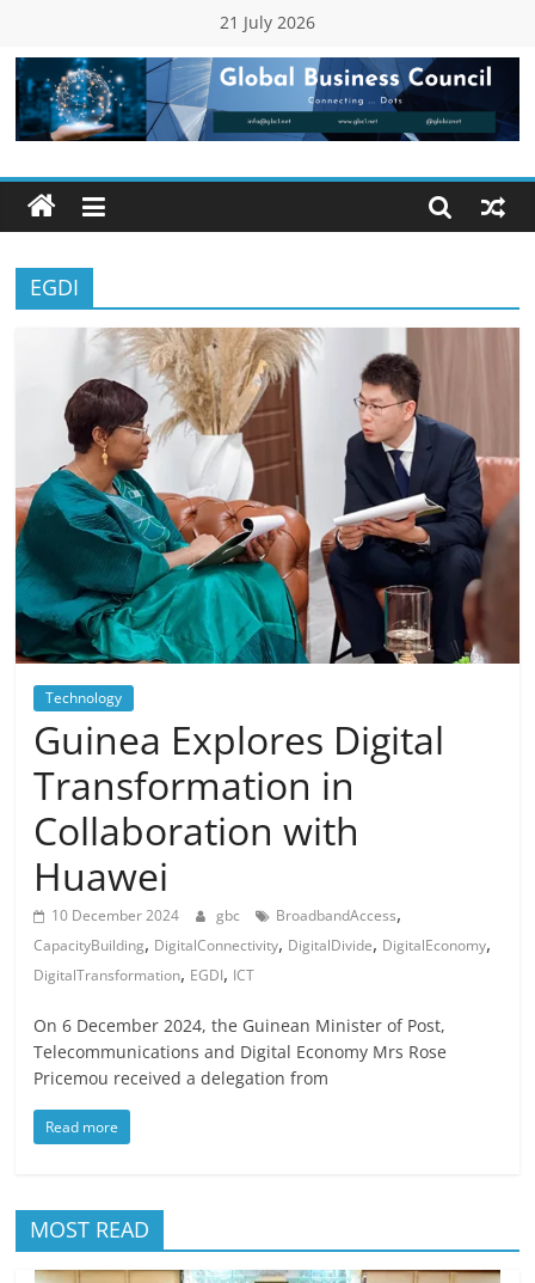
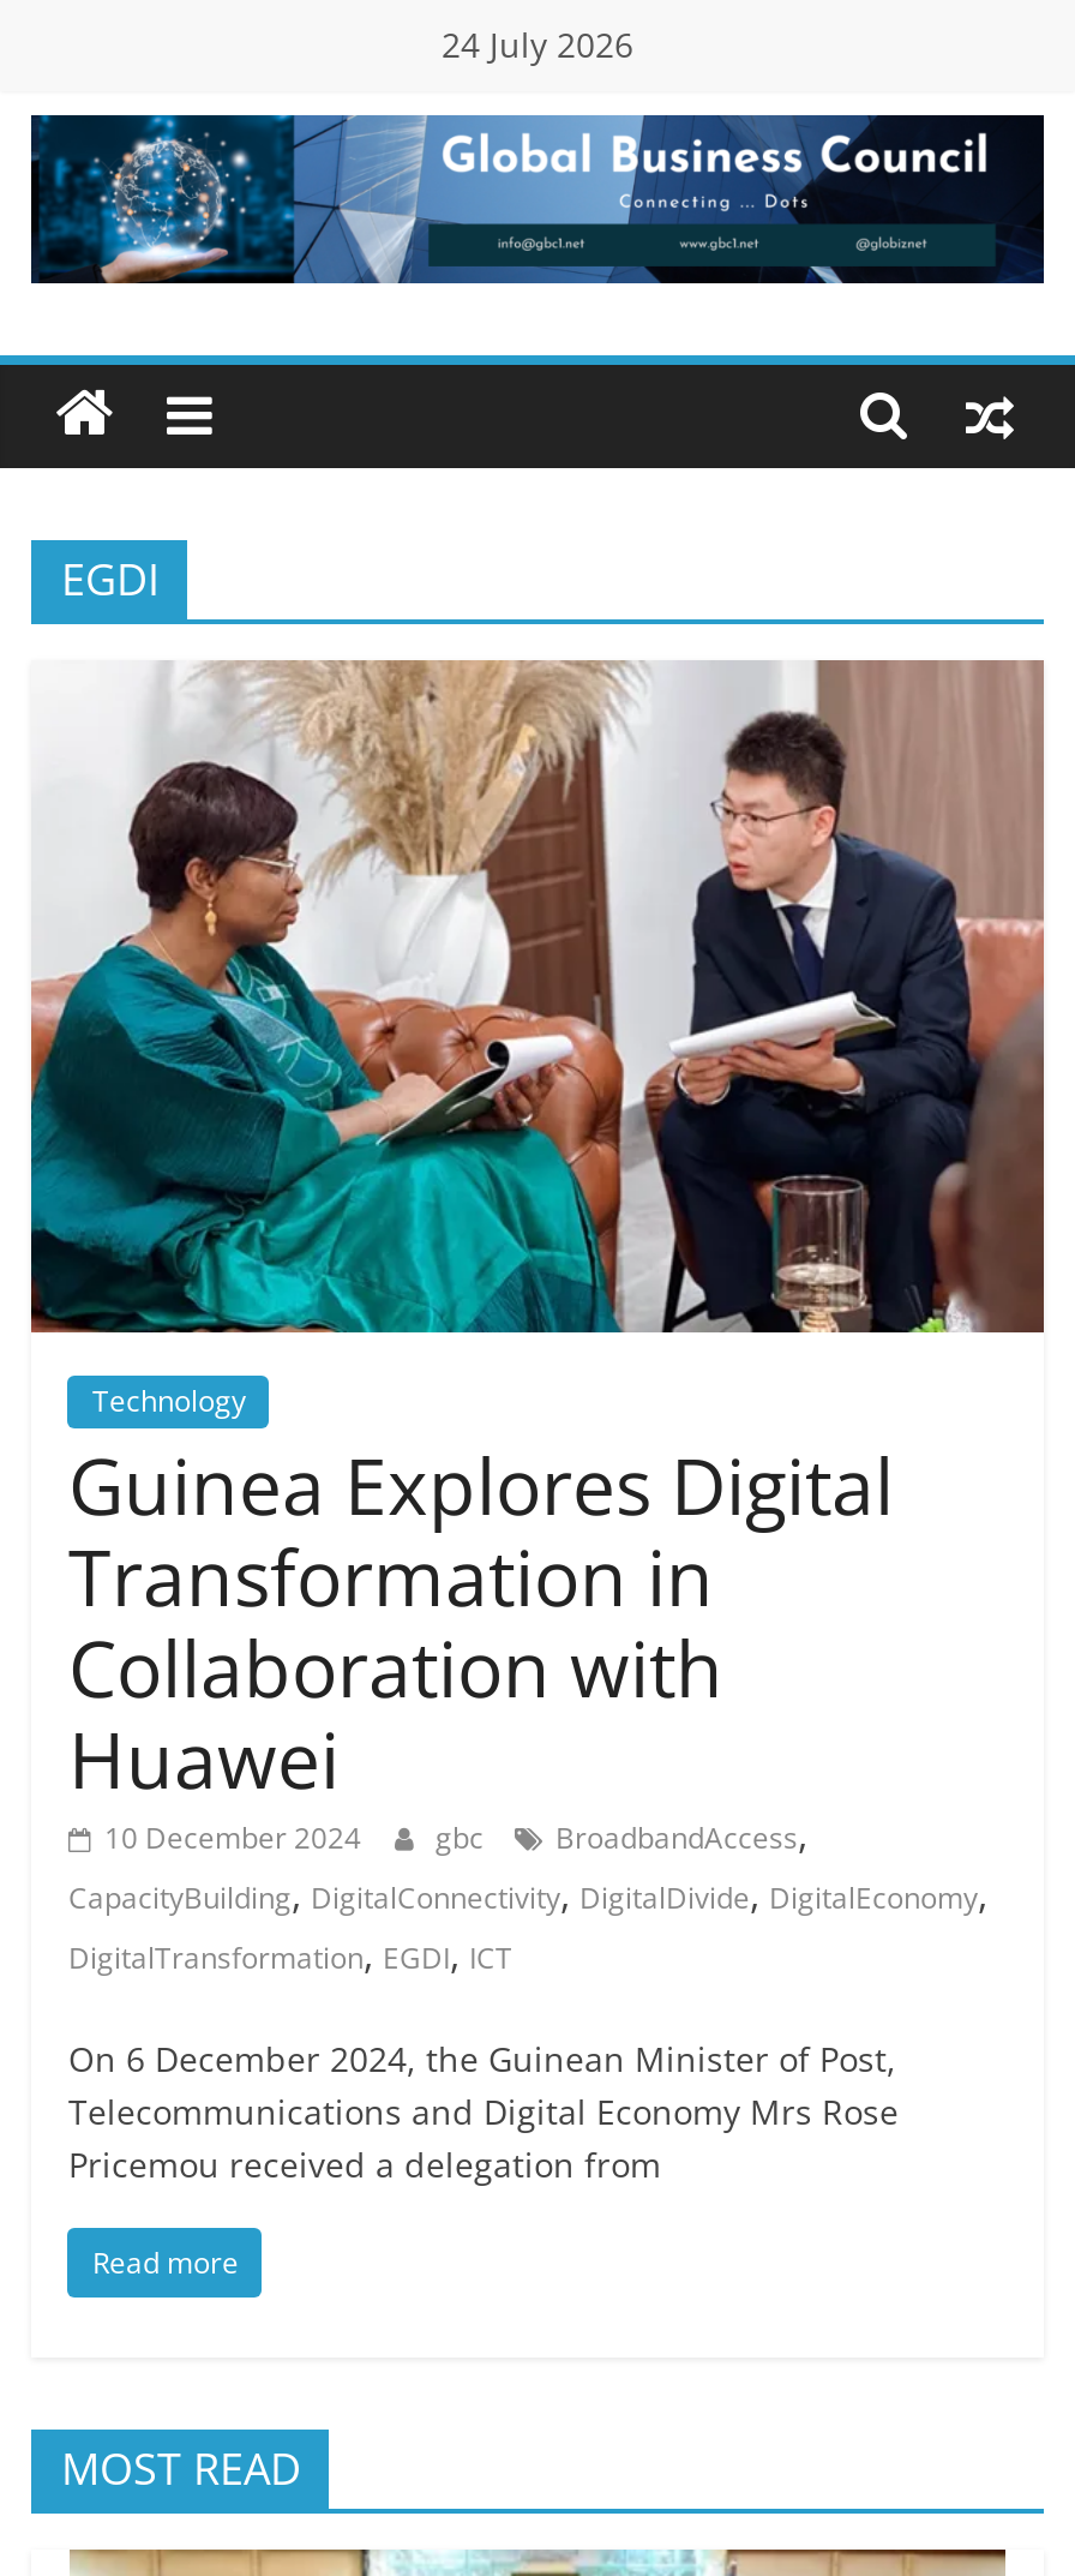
[220,11,315,33] 21 July 2026 -> [442,22,633,67] 24 July 2026

